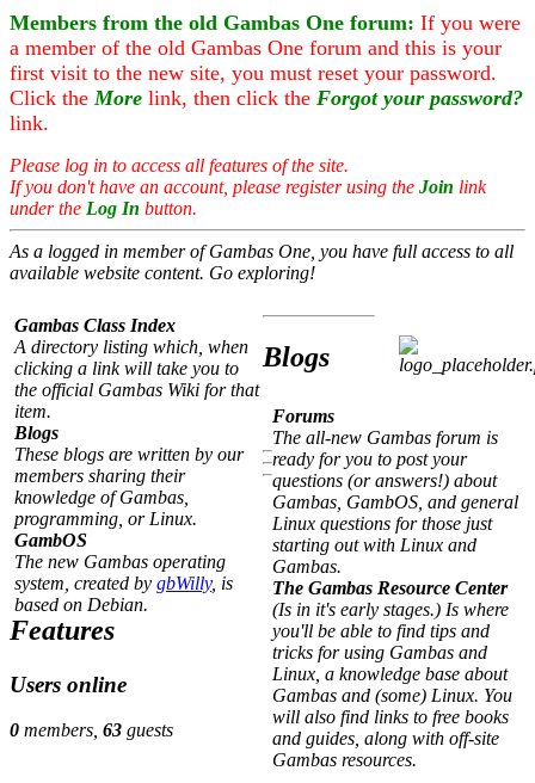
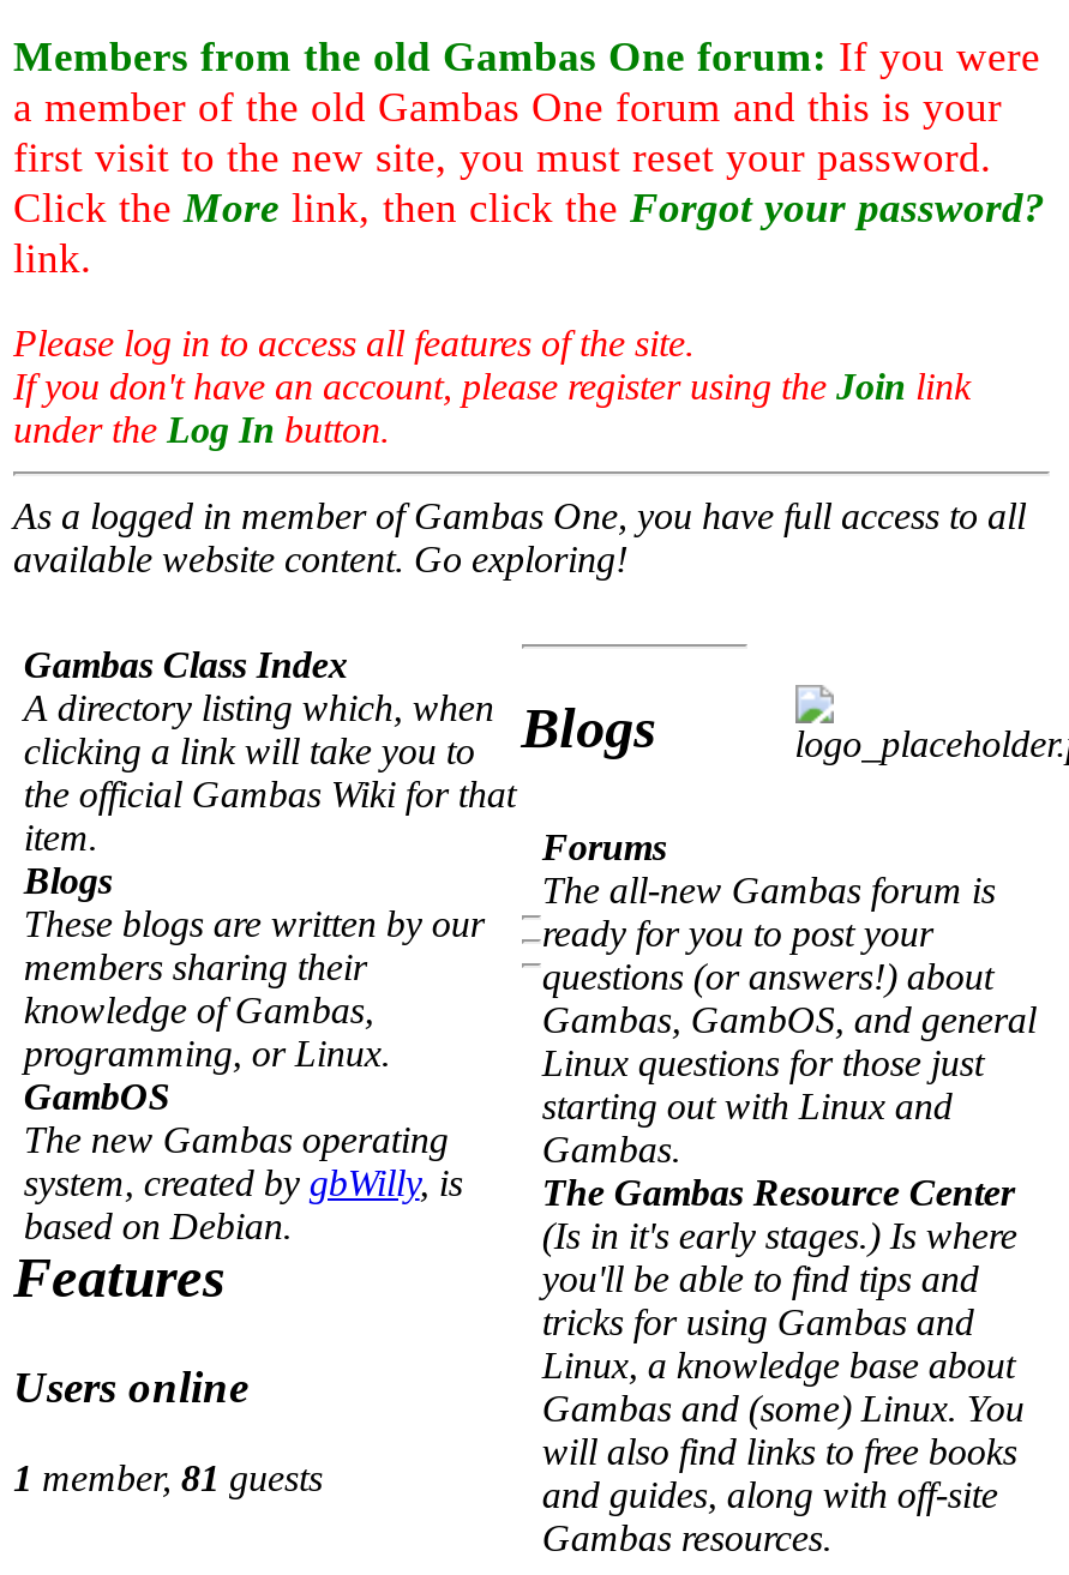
[10,720,173,740] 0 members, 63 guests -> [13,1458,323,1499] 1 member, 81 guests

